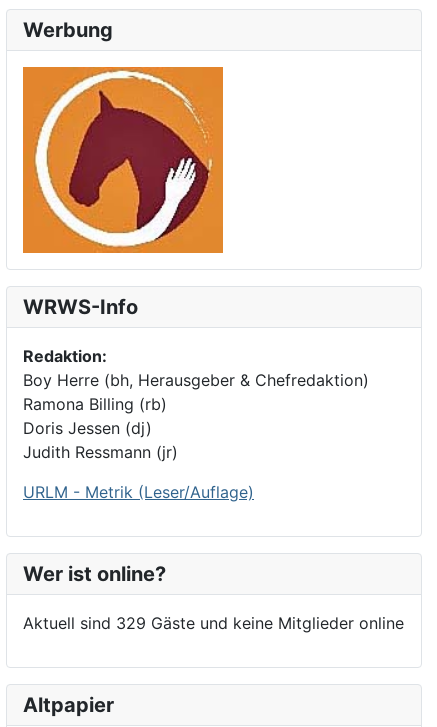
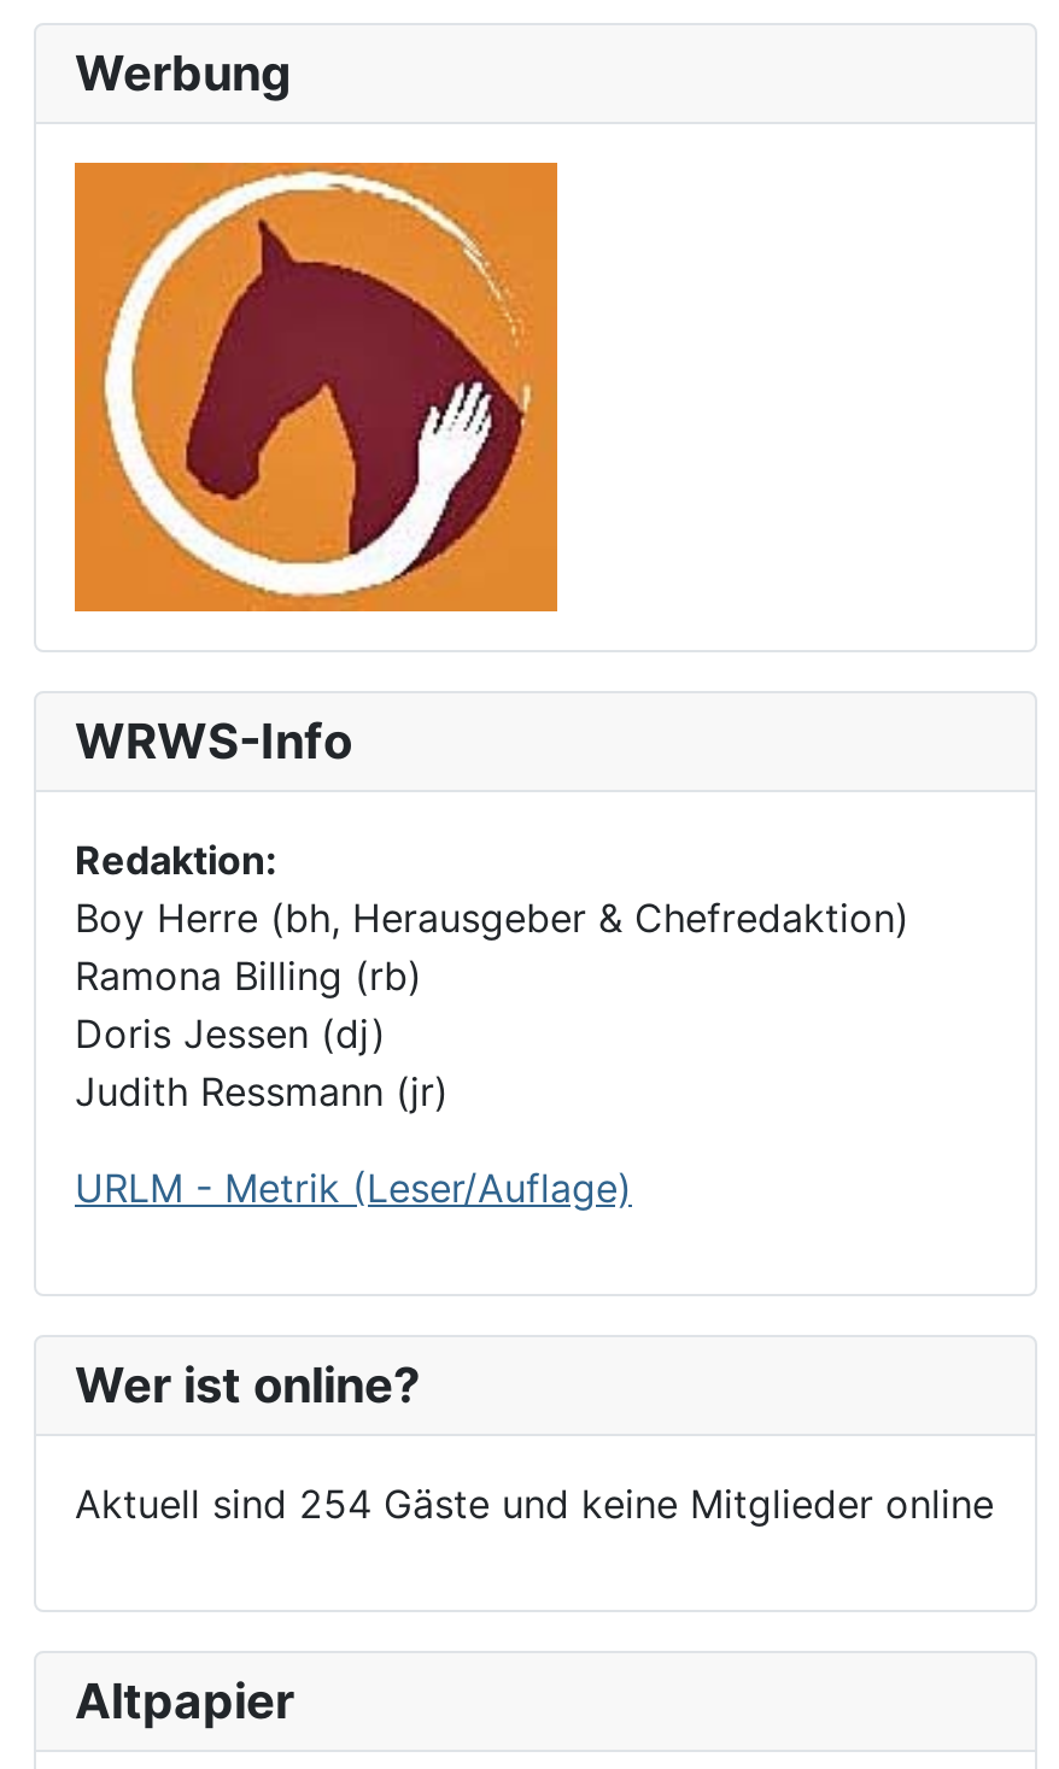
[23,613,404,633] Aktuell sind 329 Gäste und keine Mitglieder online -> [75,1481,994,1529] Aktuell sind 254 Gäste und keine Mitglieder online

